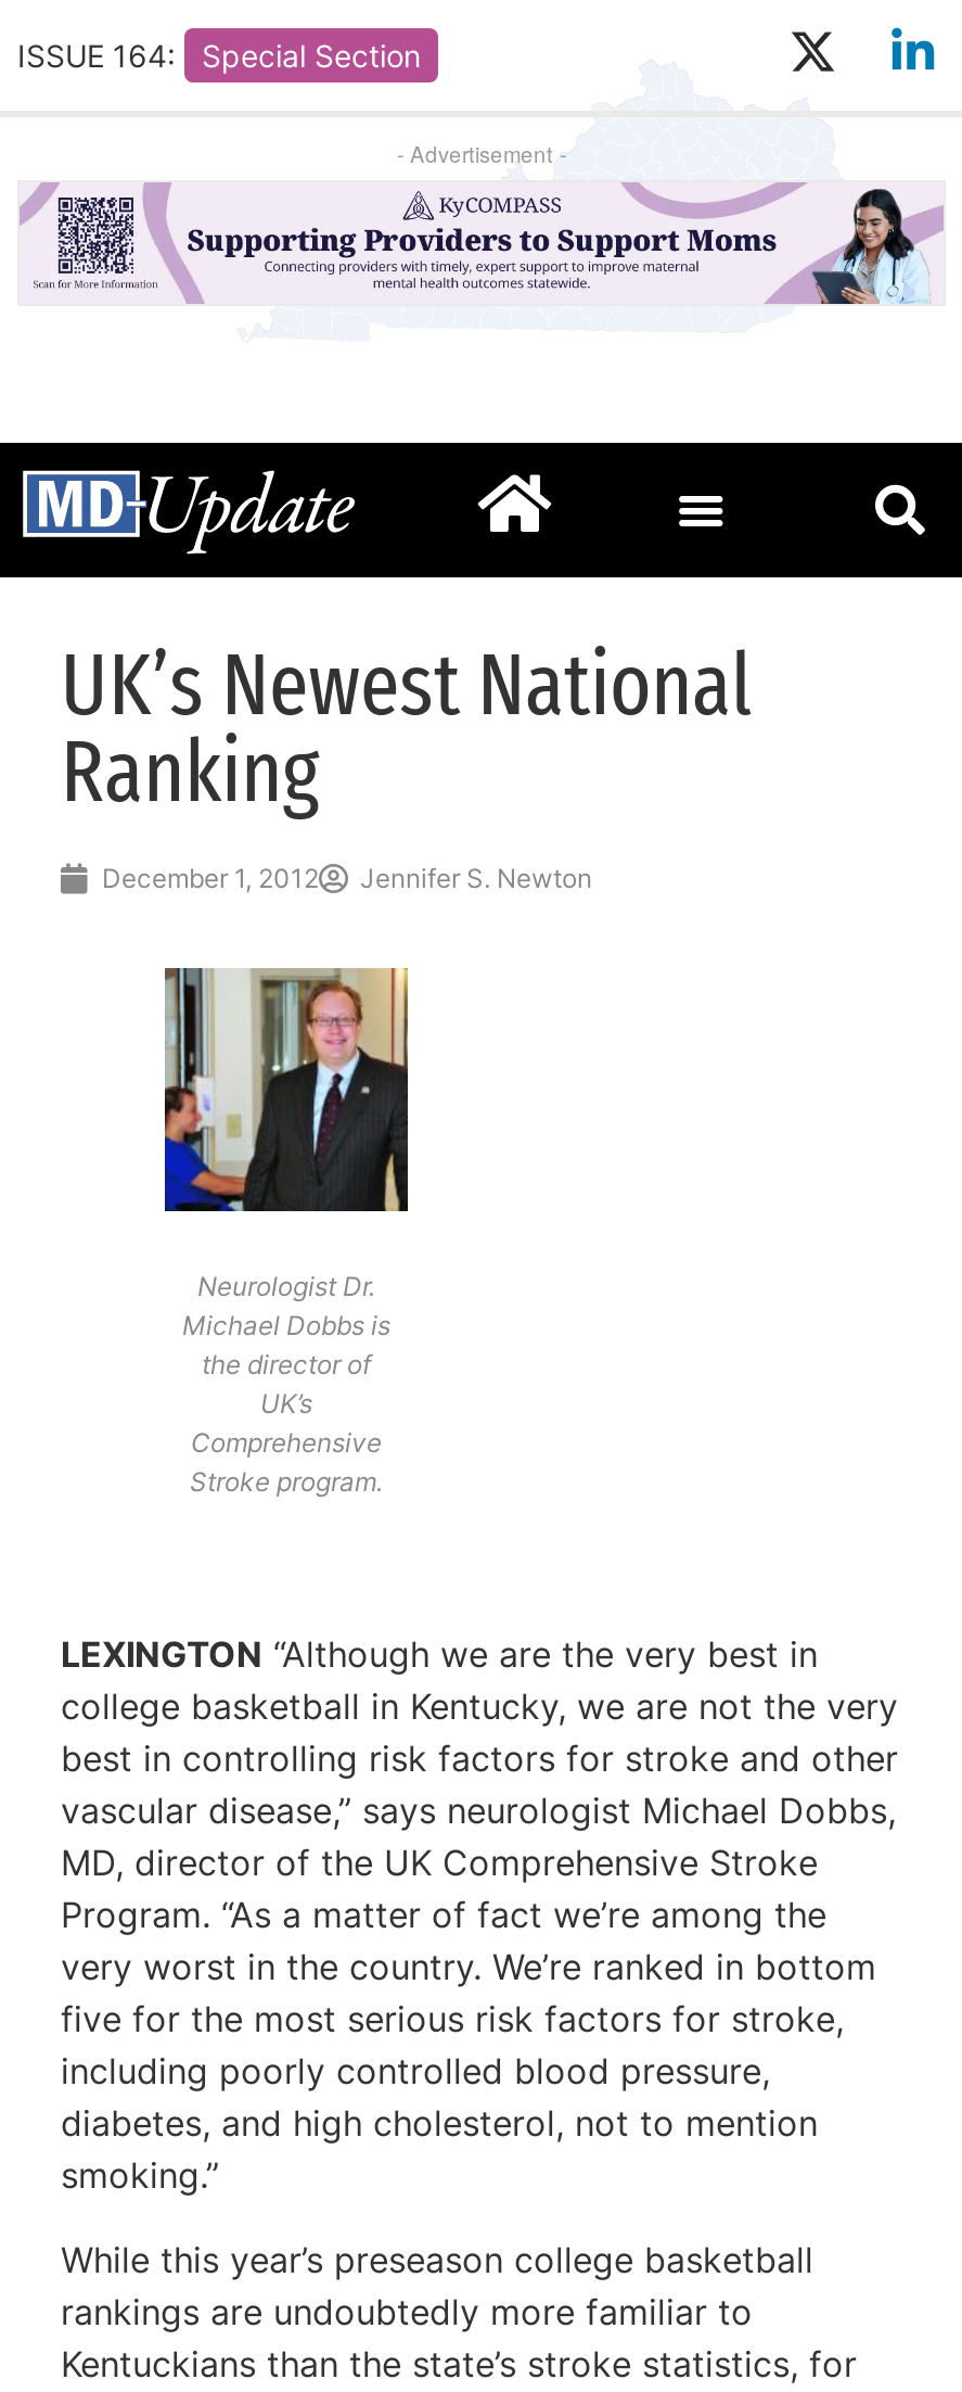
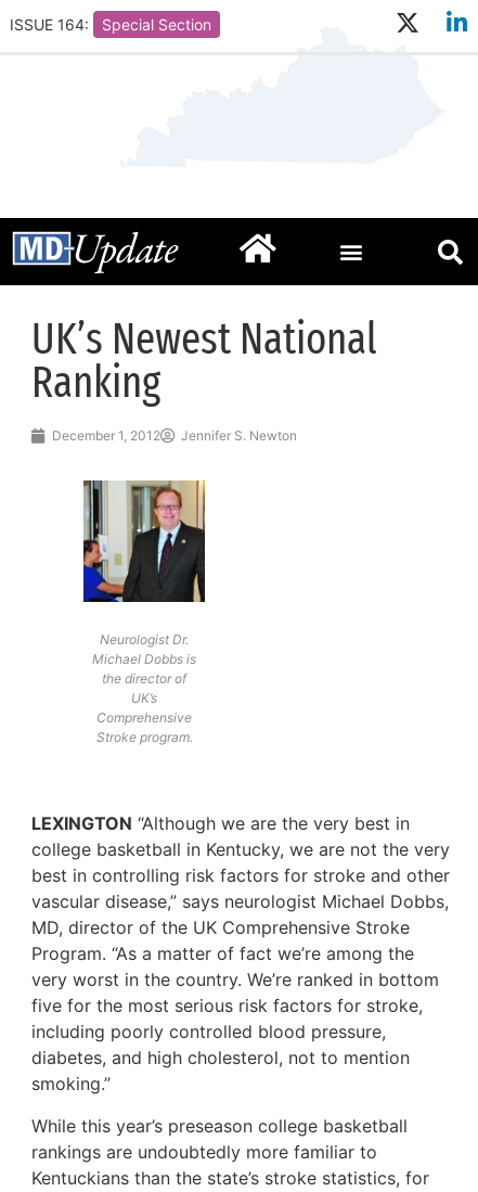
[397,140,566,170] - Advertisement - -> none
[17,180,946,306] [image] -> none

